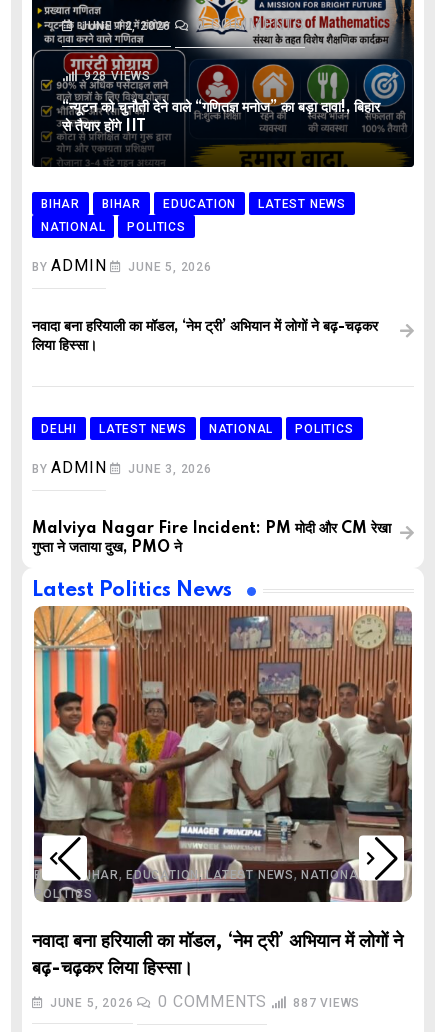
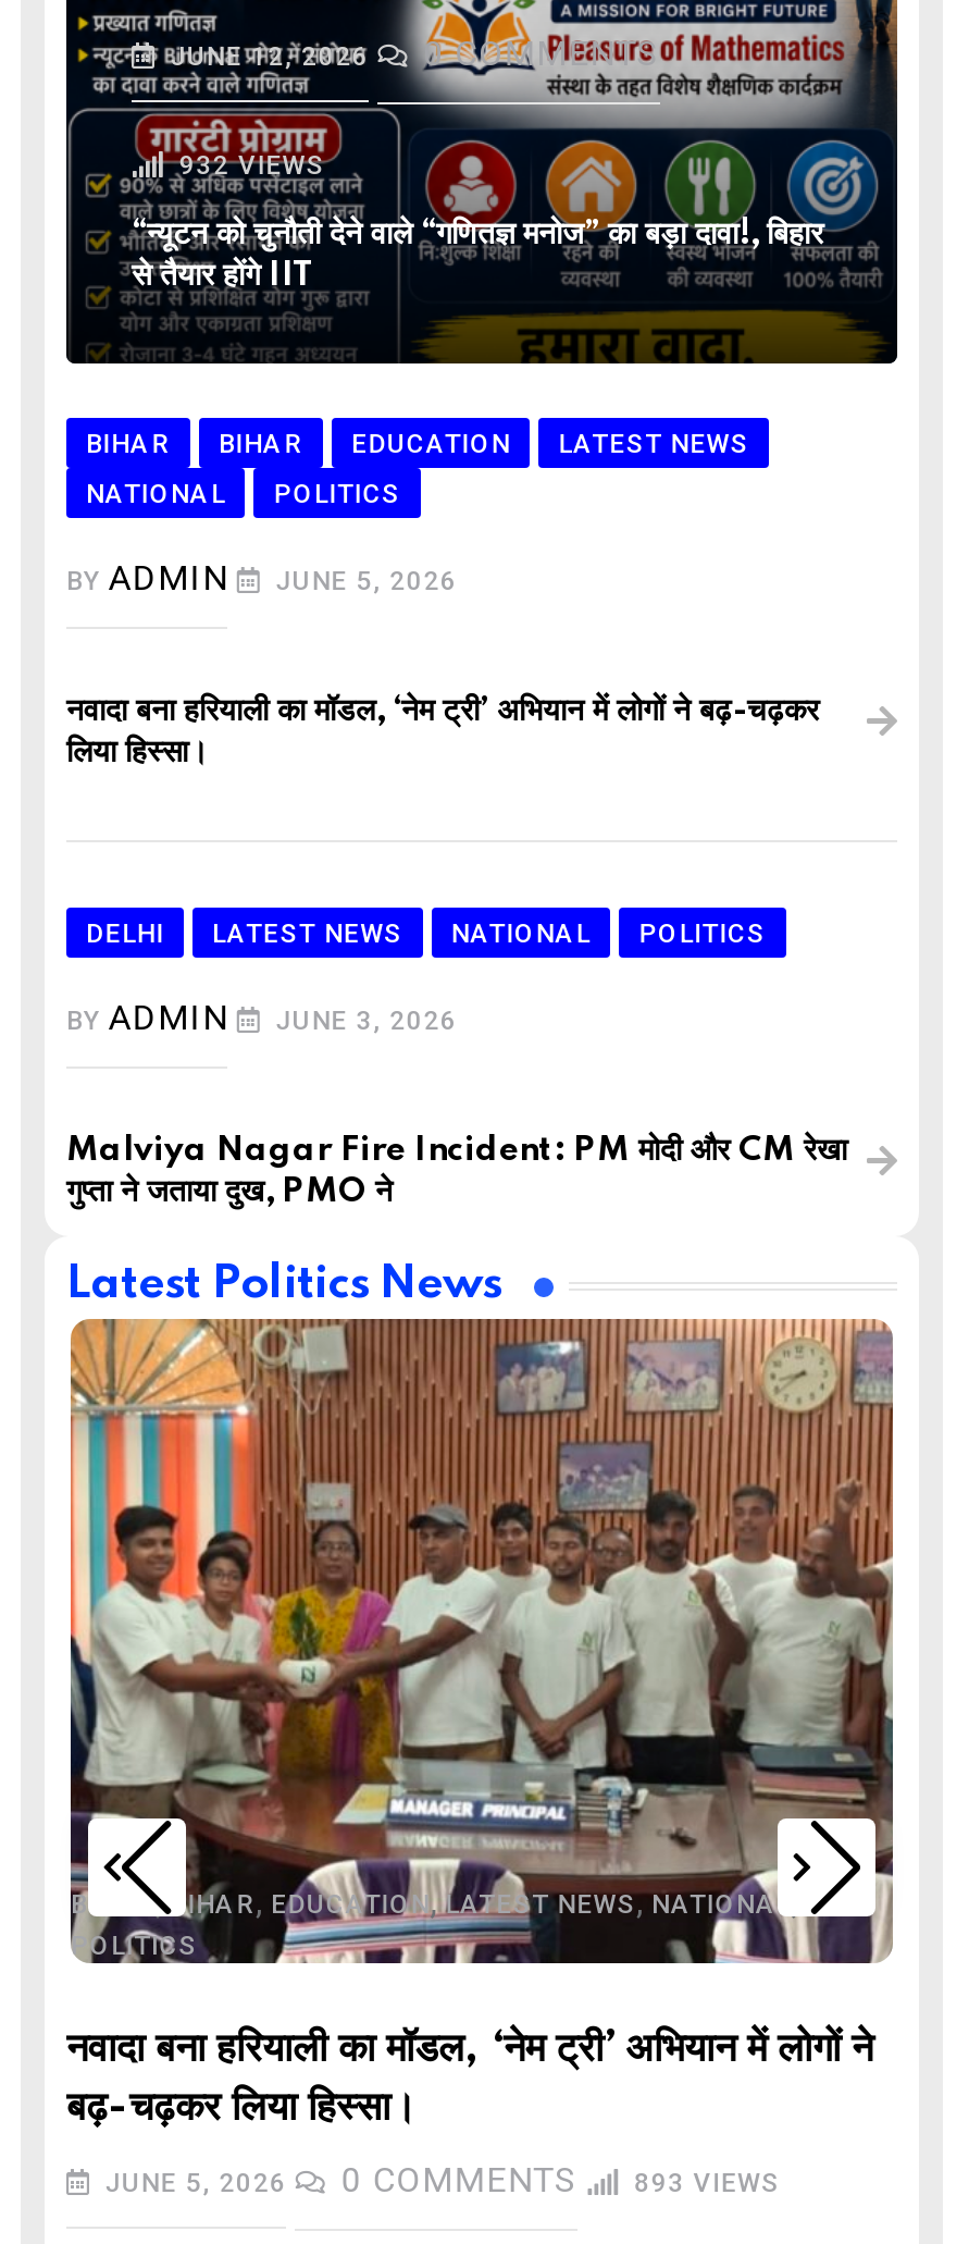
[84,69,151,83] 928 VIEWS -> [179,150,325,181] 932 VIEWS
[50,992,360,1011] JUNE 5, 2026 0 COMMENTS 887 VIEWS -> [105,2159,780,2200] JUNE 5, 2026 0 COMMENTS 893 VIEWS

